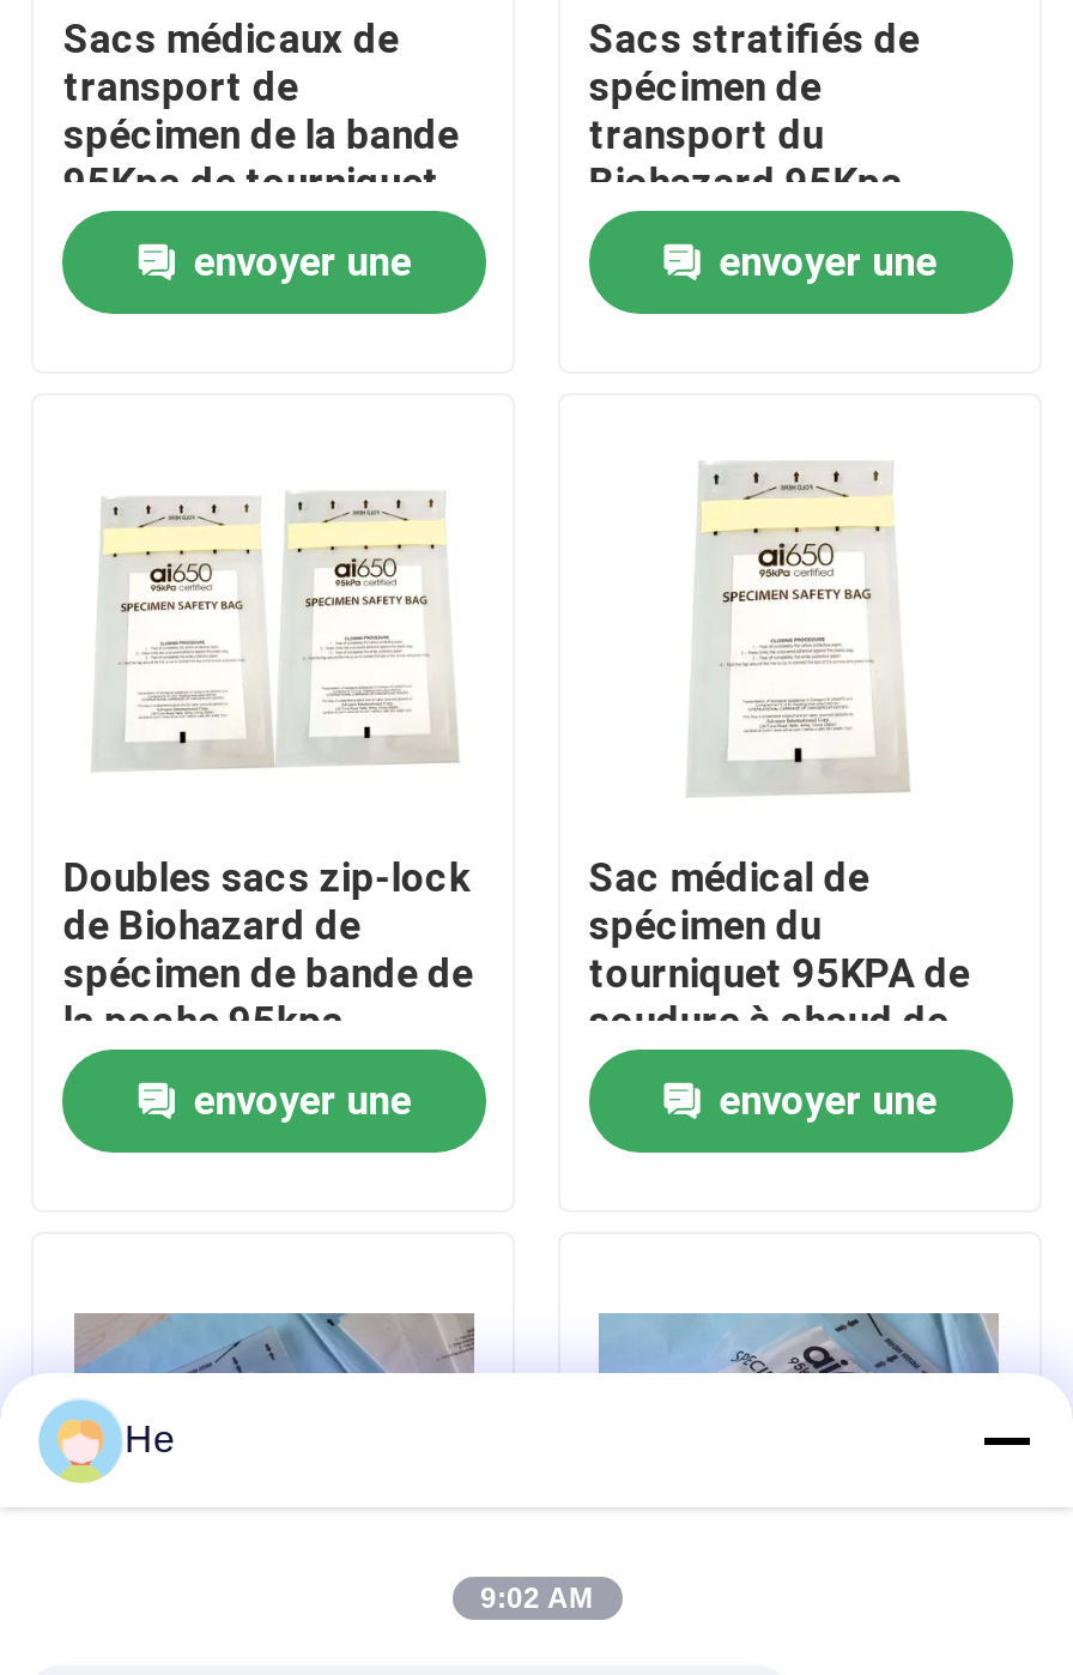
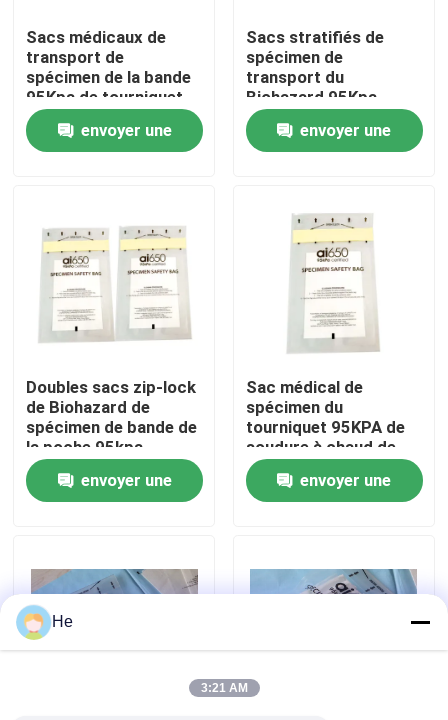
[480,1582,593,1615] 9:02 AM -> [200,681,247,695] 3:21 AM

